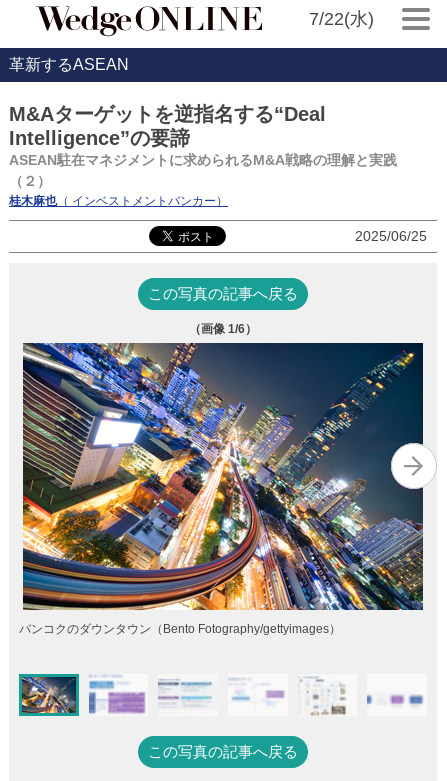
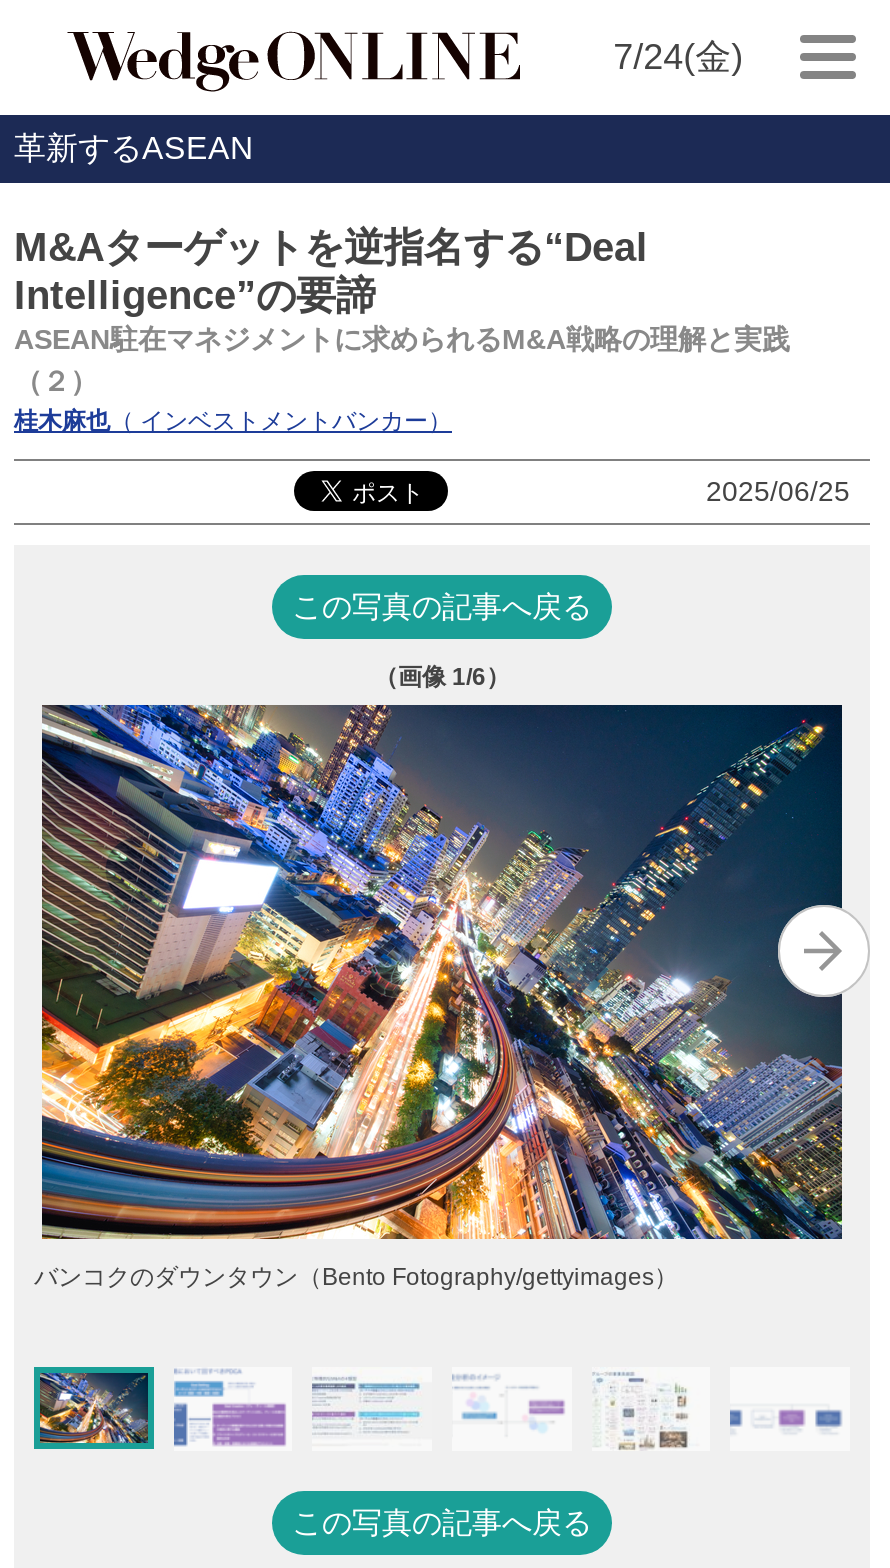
[309,9,374,29] 7/22(水) -> [613,37,743,77] 7/24(金)

